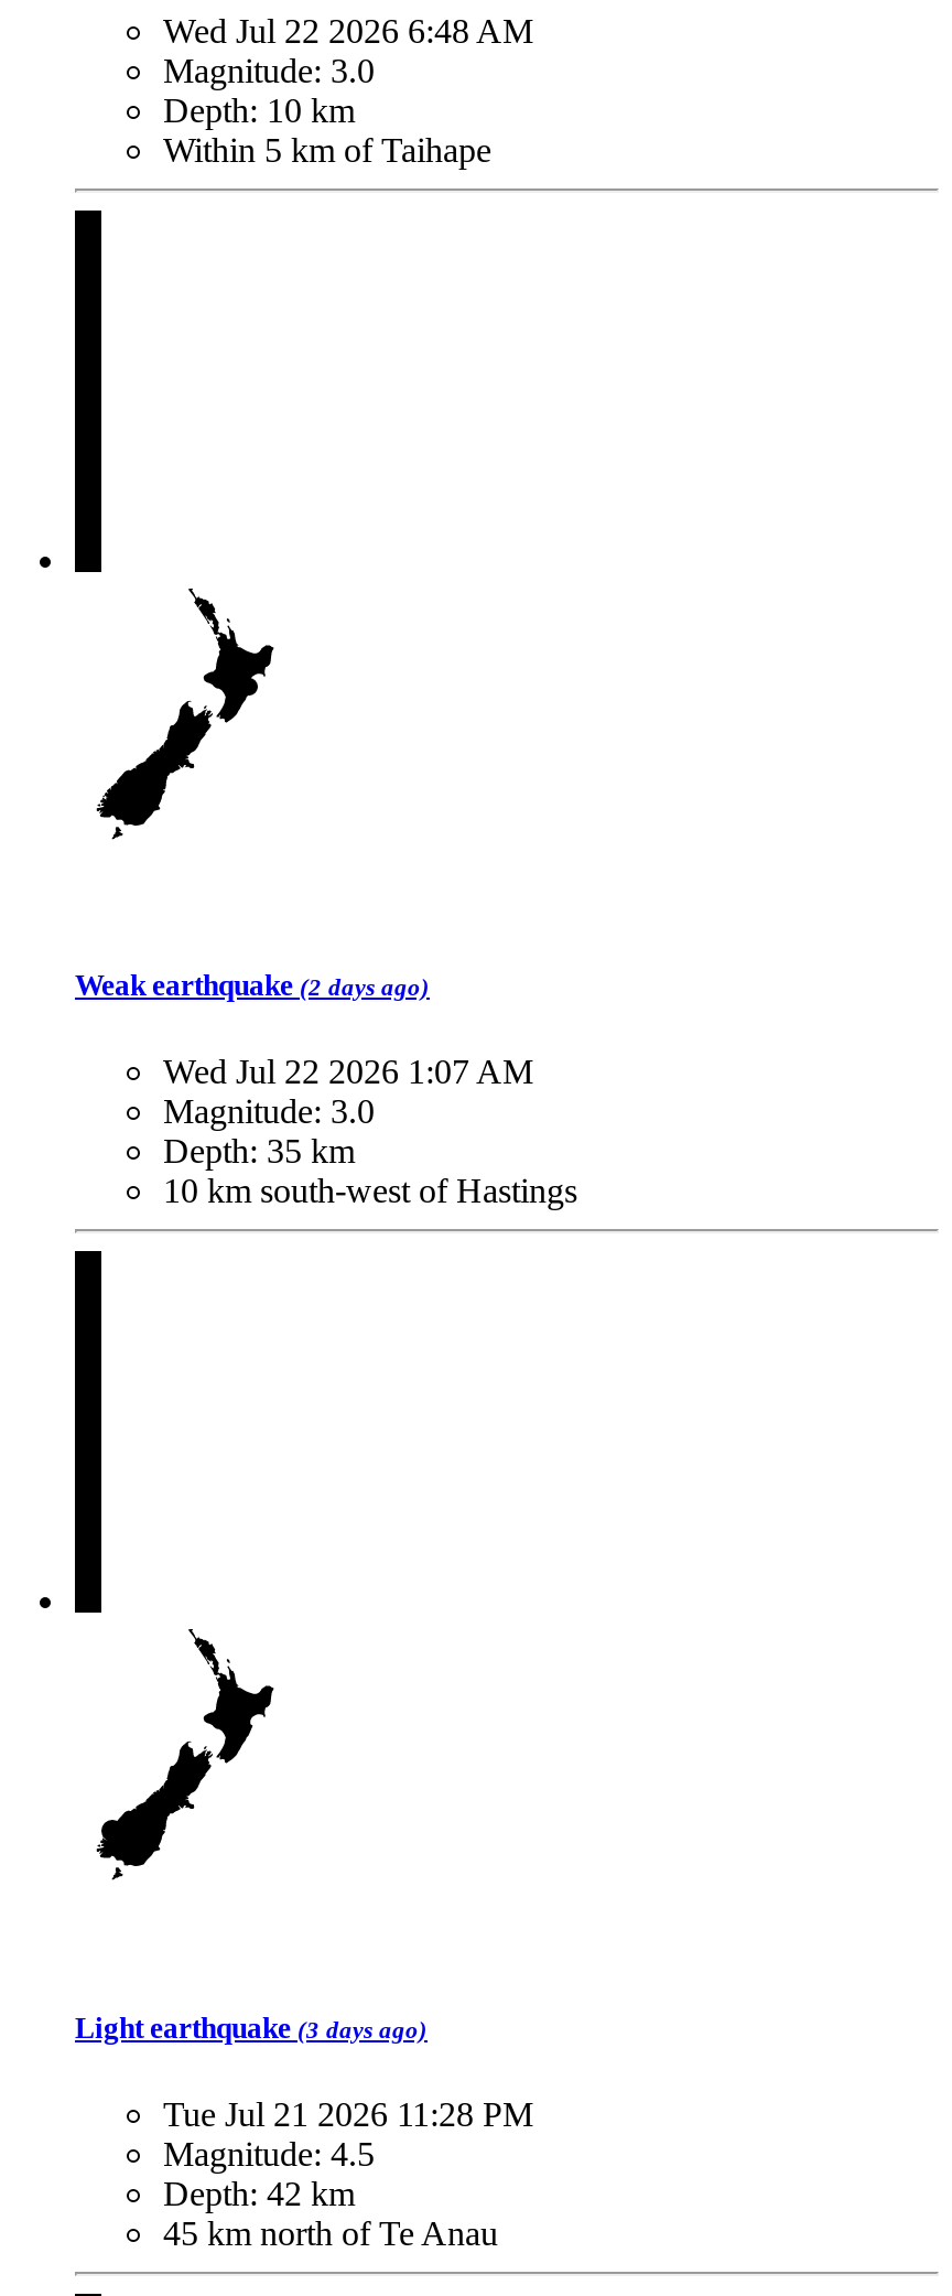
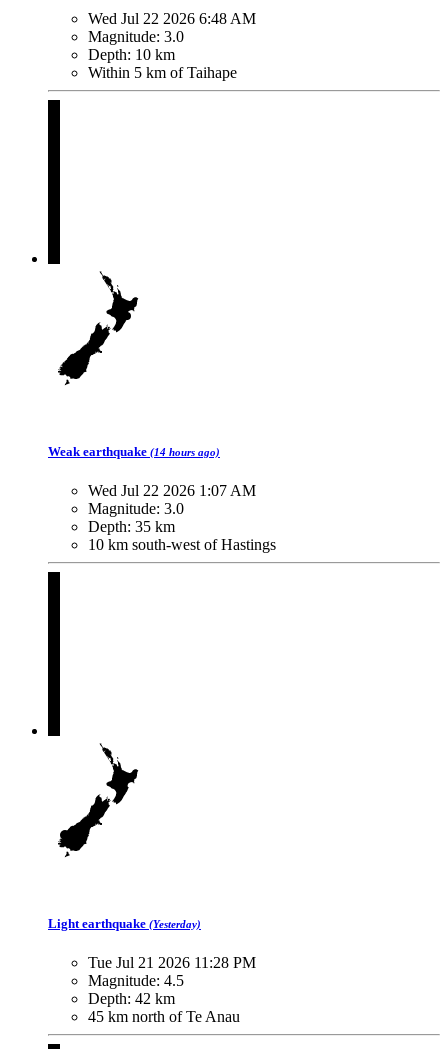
[75,970,430,1003] Weak earthquake (2 days ago) -> [48,444,220,459] Weak earthquake (14 hours ago)
[75,2011,428,2044] Light earthquake (3 days ago) -> [48,916,201,931] Light earthquake (Yesterday)

